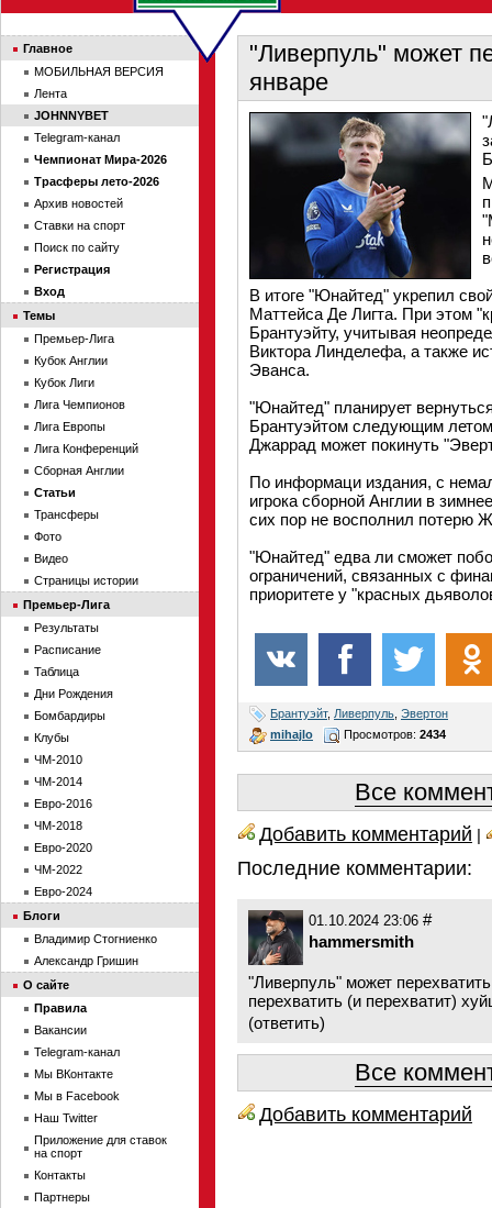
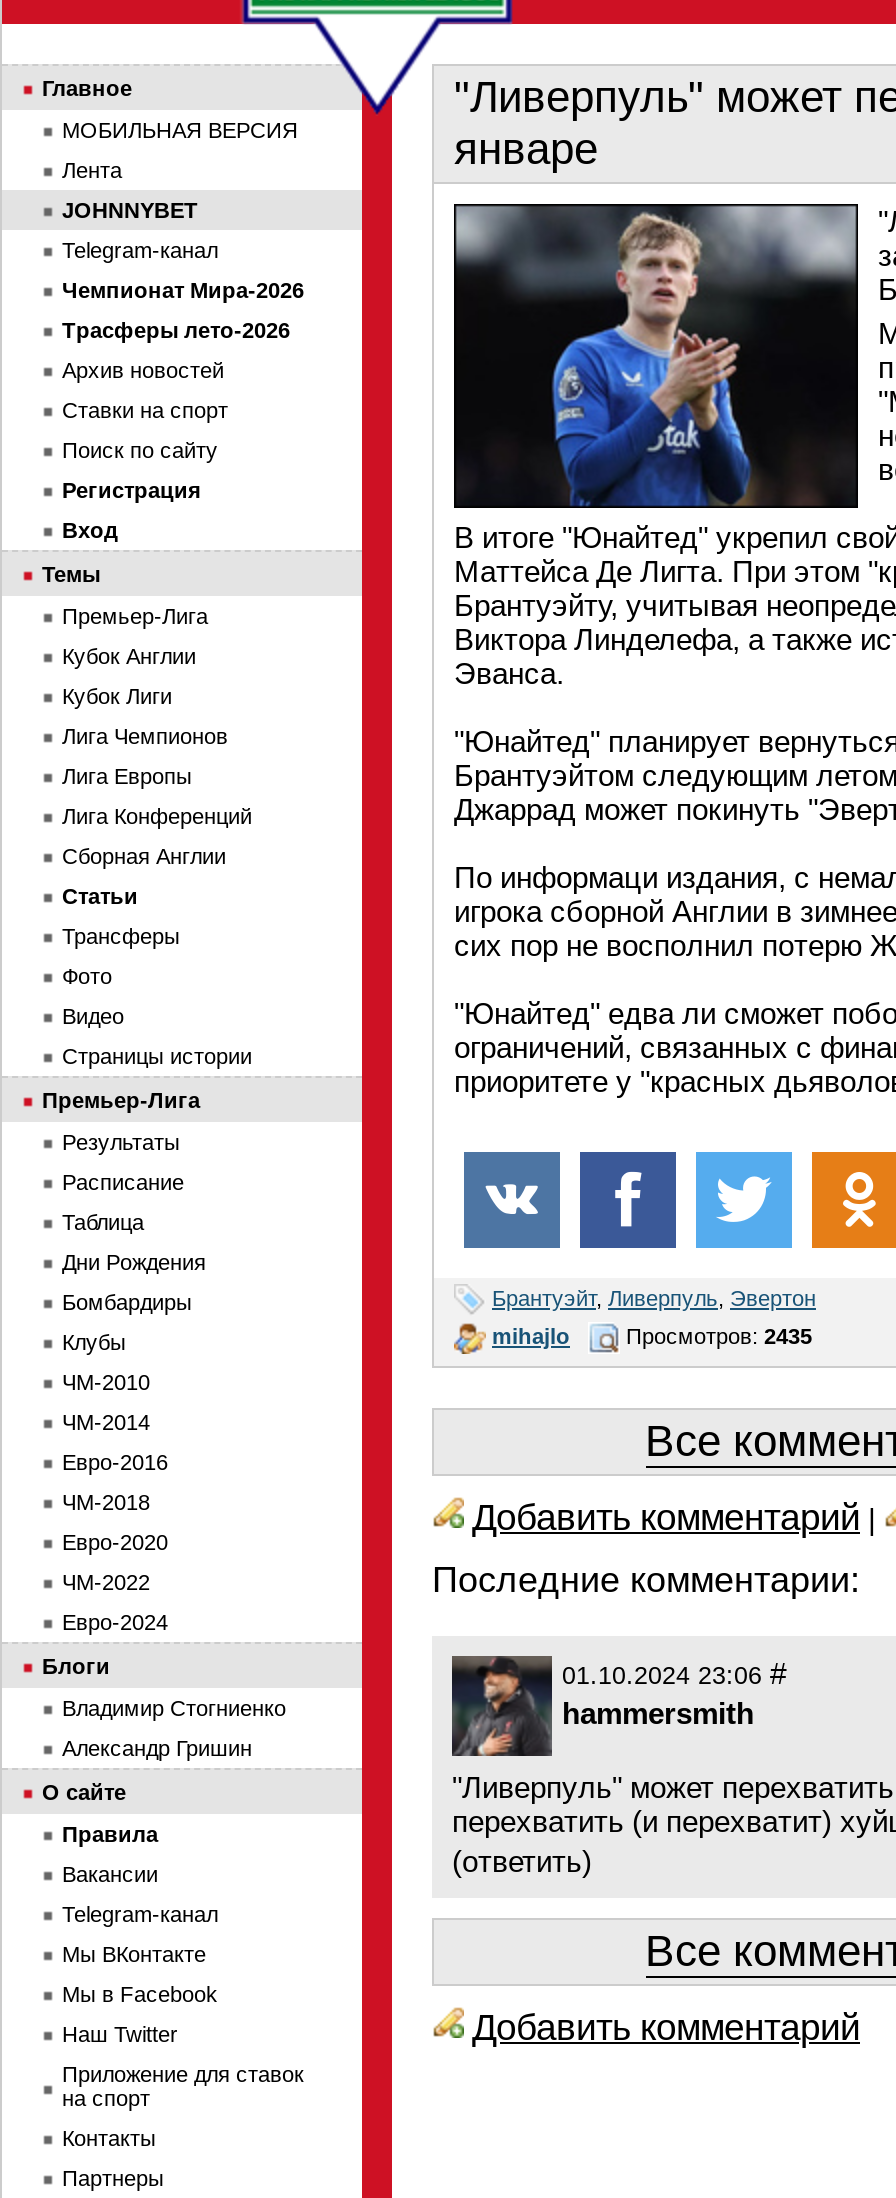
[340,728,446,741] Просмотров: 2434 -> [620,1324,812,1348] Просмотров: 2435

